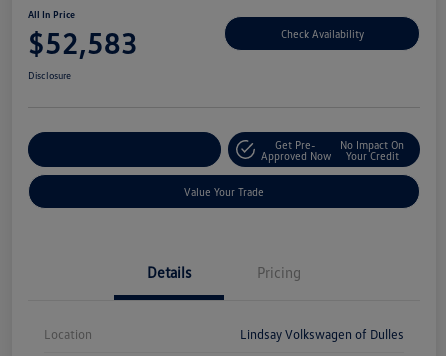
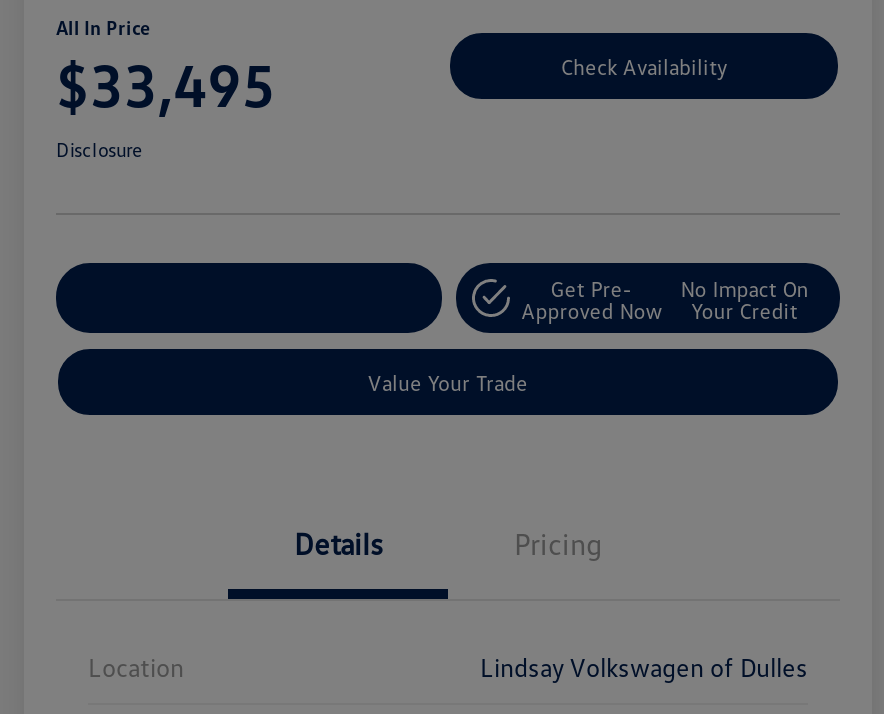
[28,24,138,61] $52,583 -> [56,47,276,121] $33,495

